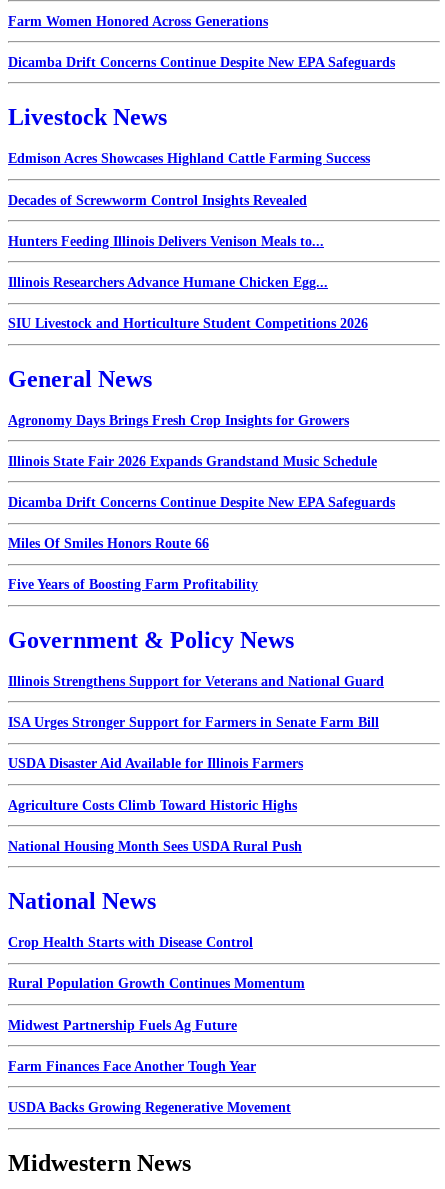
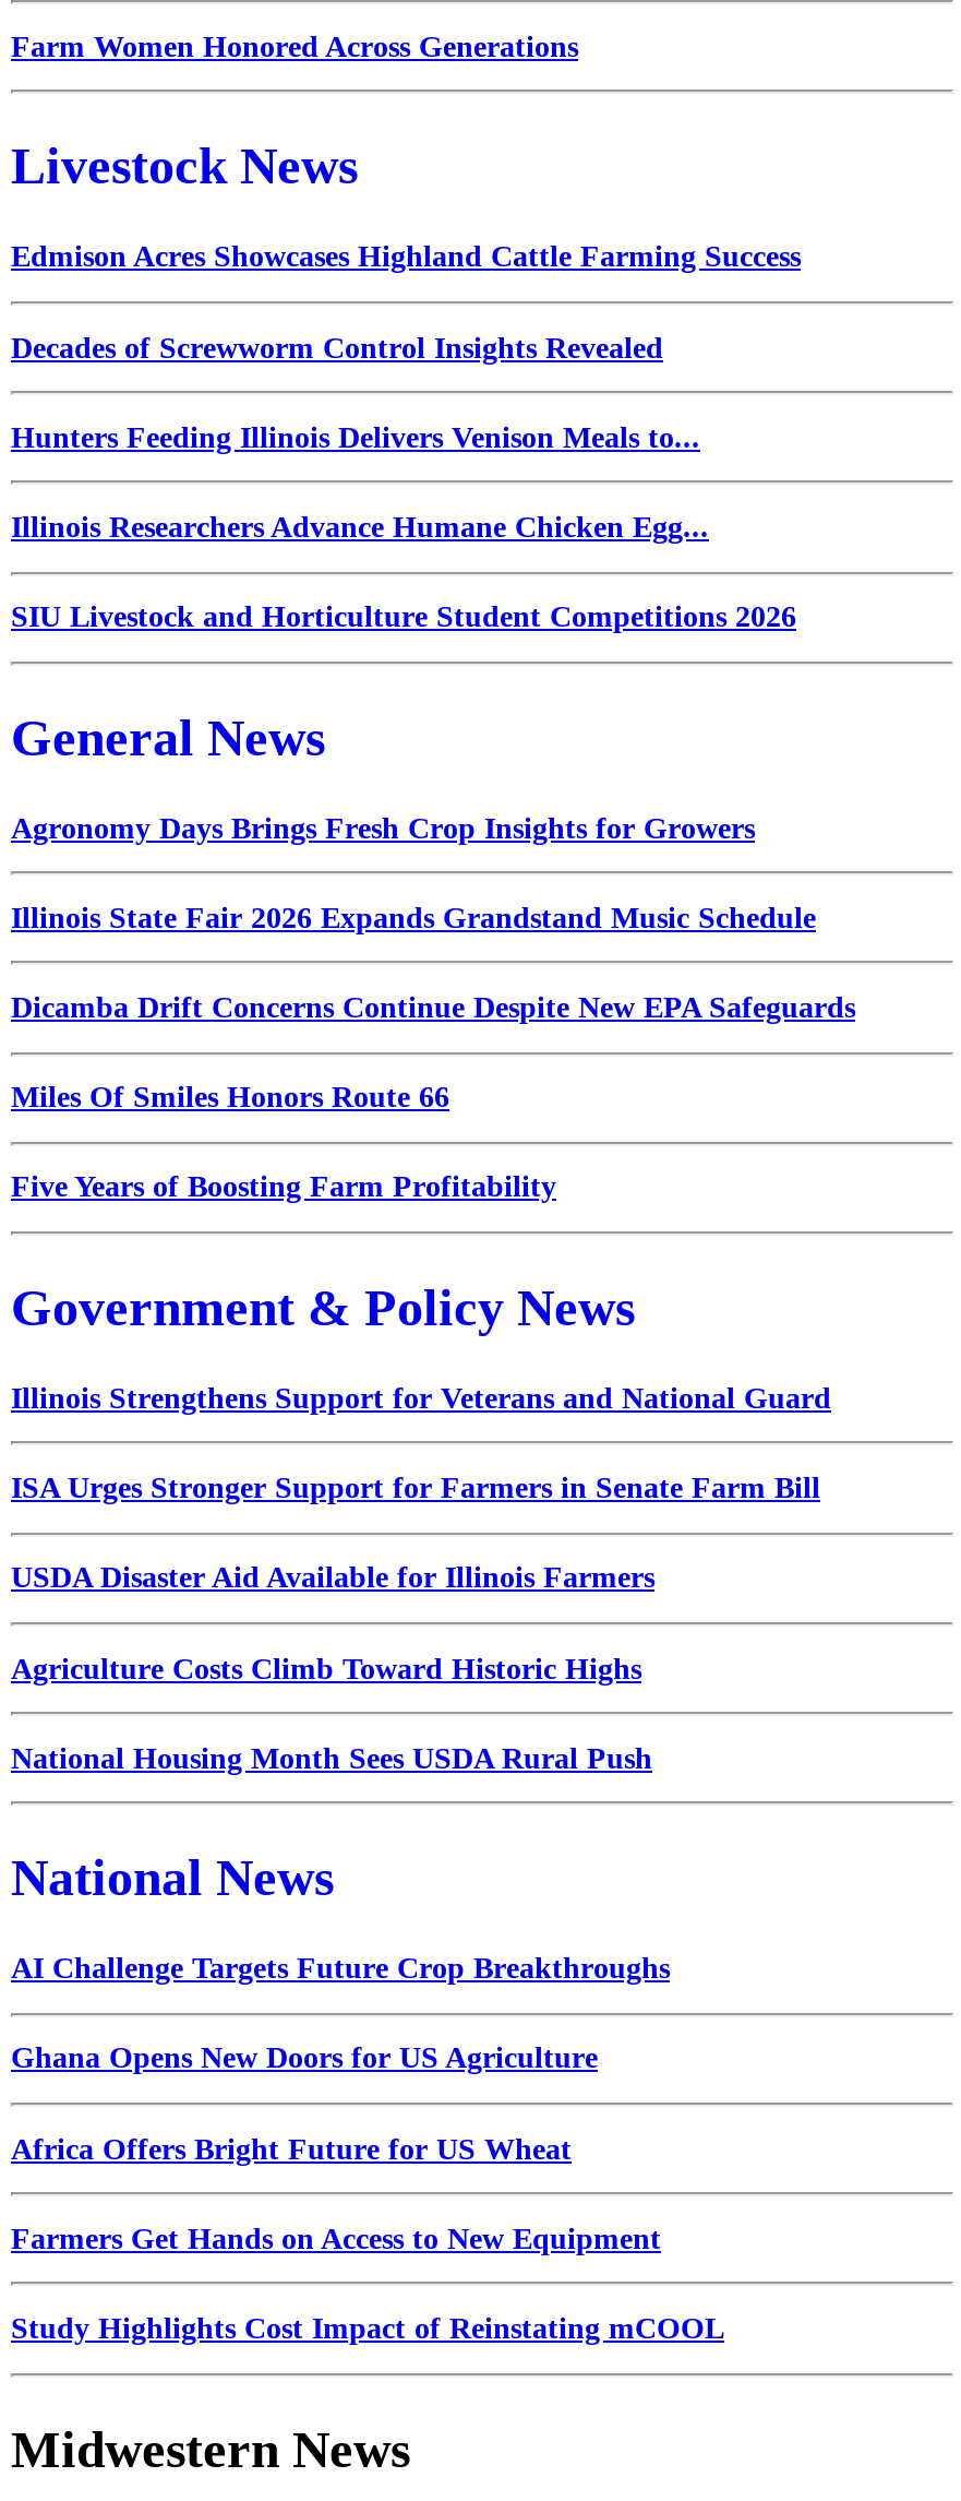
[8,55,395,70] Dicamba Drift Concerns Continue Despite New EPA Safeguards -> none
[8,935,253,950] Crop Health Starts with Disease Control -> [11,1952,670,1985] AI Challenge Targets Future Crop Breakthroughs
[8,976,305,991] Rural Population Growth Continues Momentum -> [11,2042,598,2075] Ghana Opens New Doors for US Agriculture
[8,1018,237,1033] Midwest Partnership Fuels Ag Future -> [11,2132,572,2165] Africa Offers Bright Future for US Wheat
[8,1059,256,1074] Farm Finances Face Another Tough Year -> [11,2222,661,2255] Farmers Get Hands on Access to New Equipment
[8,1100,291,1115] USDA Backs Growing Regenerative Movement -> [11,2312,724,2344] Study Highlights Cost Impact of Reinstating mCOOL

